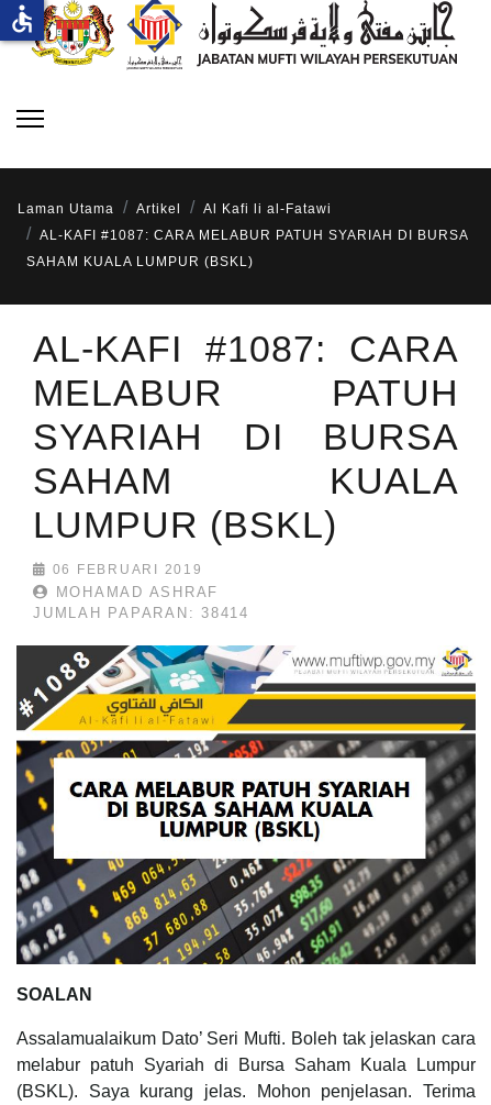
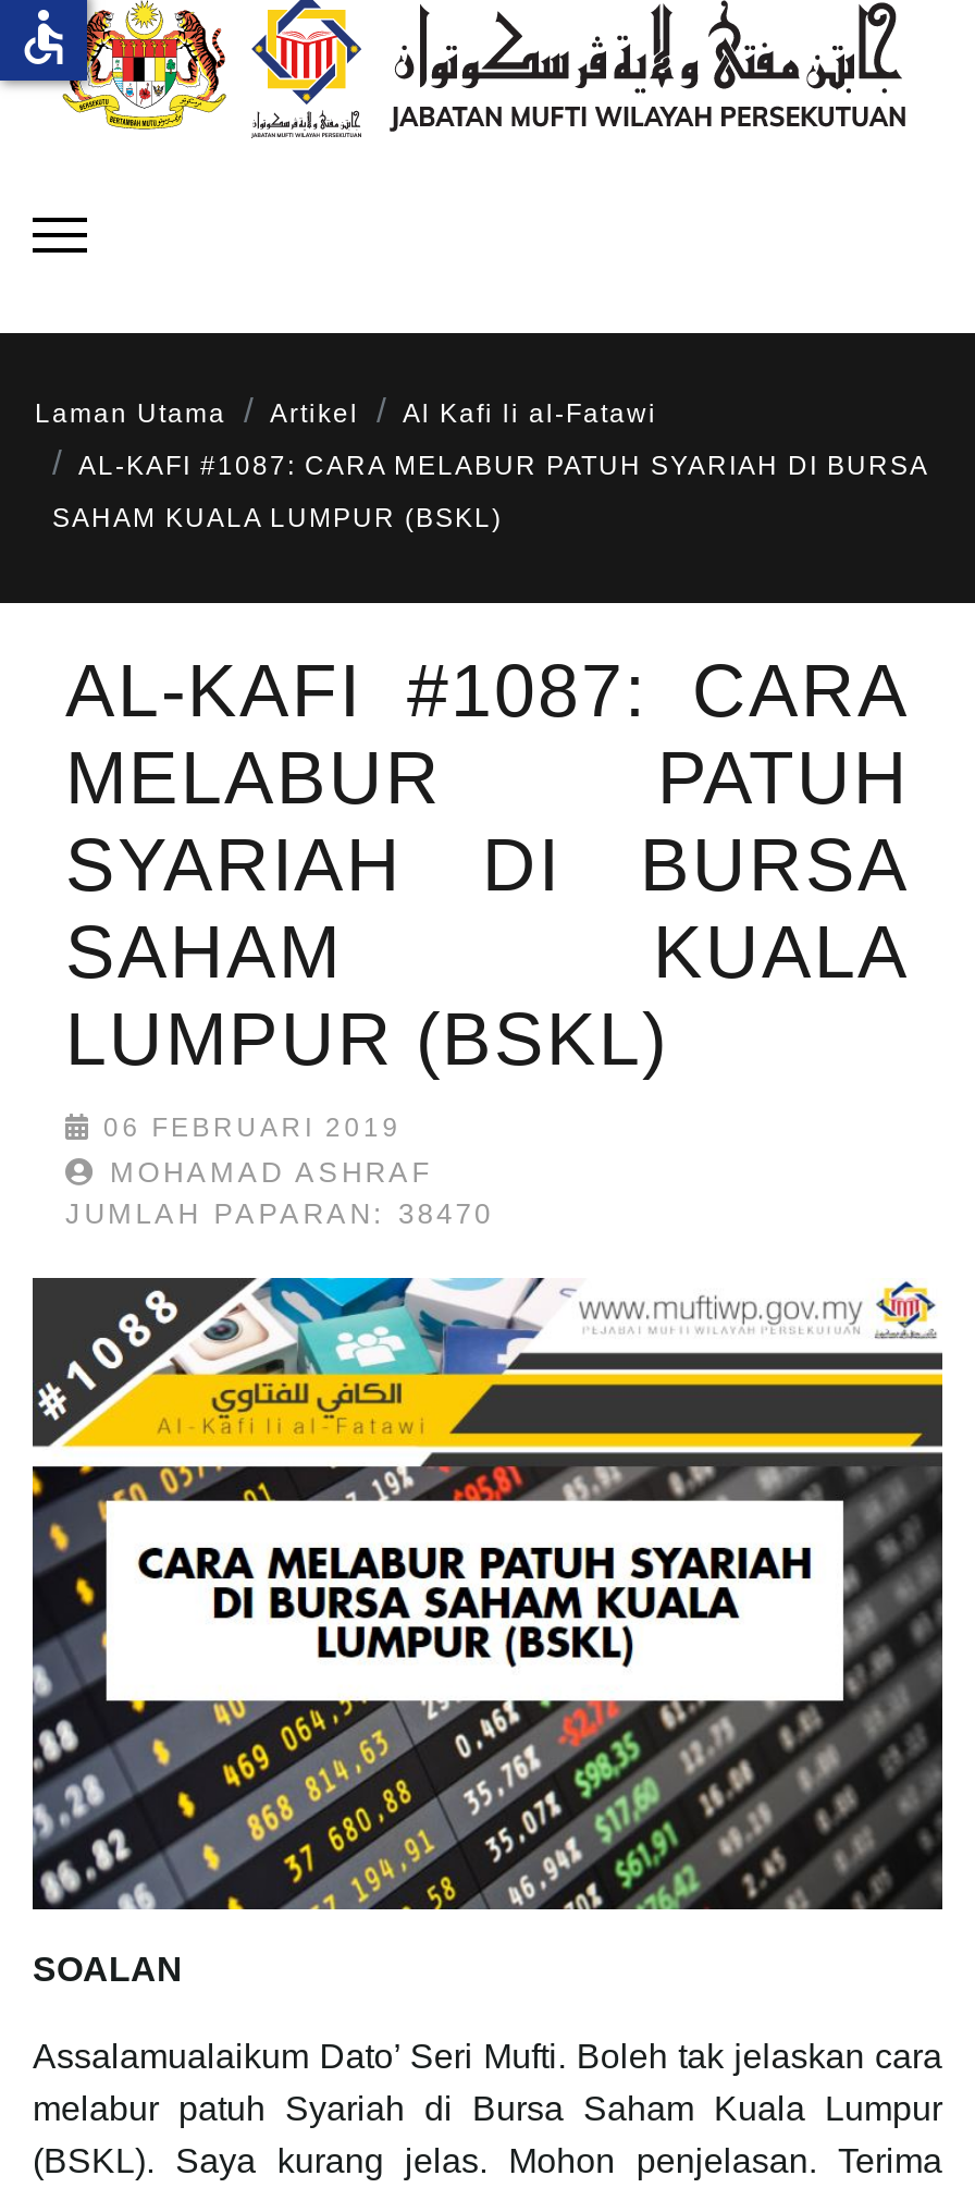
[33,605,249,622] JUMLAH PAPARAN: 38414 -> [65,1198,494,1231] JUMLAH PAPARAN: 38470

